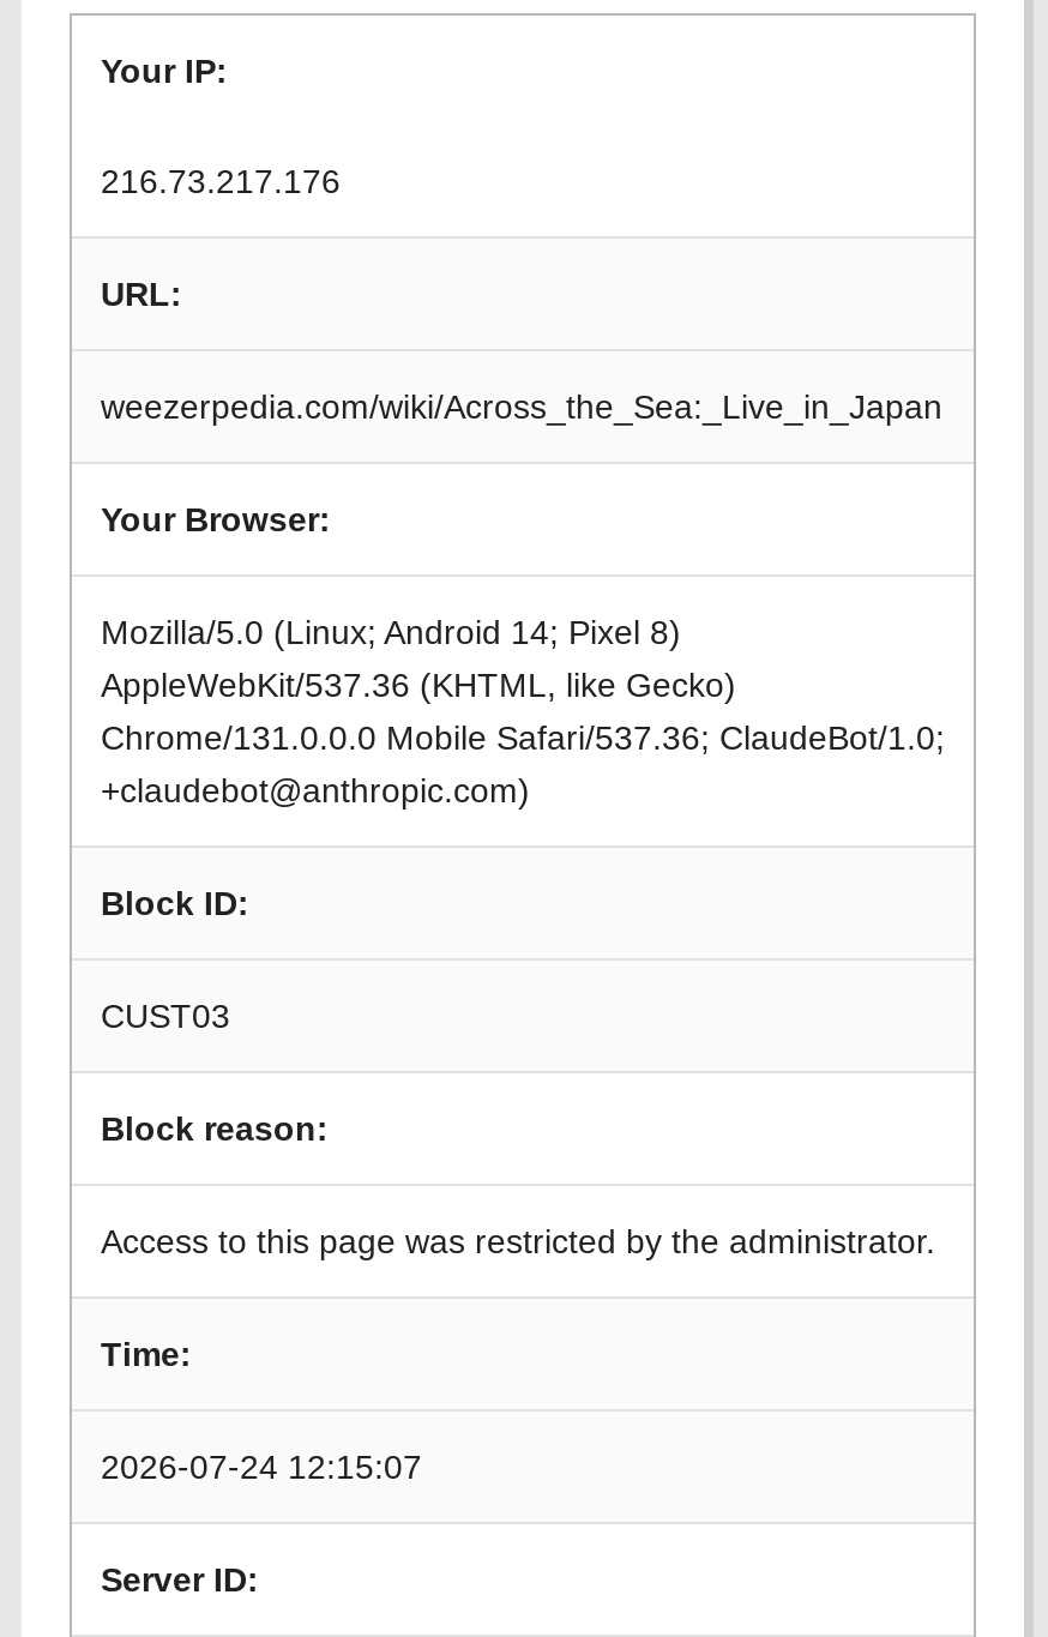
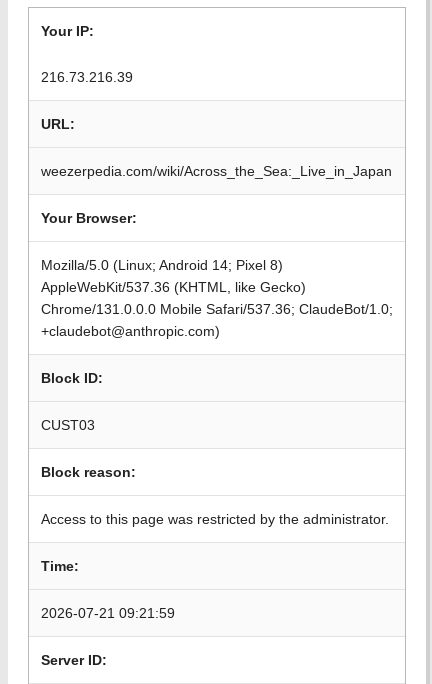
[101,162,341,200] 216.73.217.176 -> [41,69,133,85] 216.73.216.39
[101,1448,422,1486] 2026-07-24 12:15:07 -> [41,605,175,621] 2026-07-21 09:21:59

